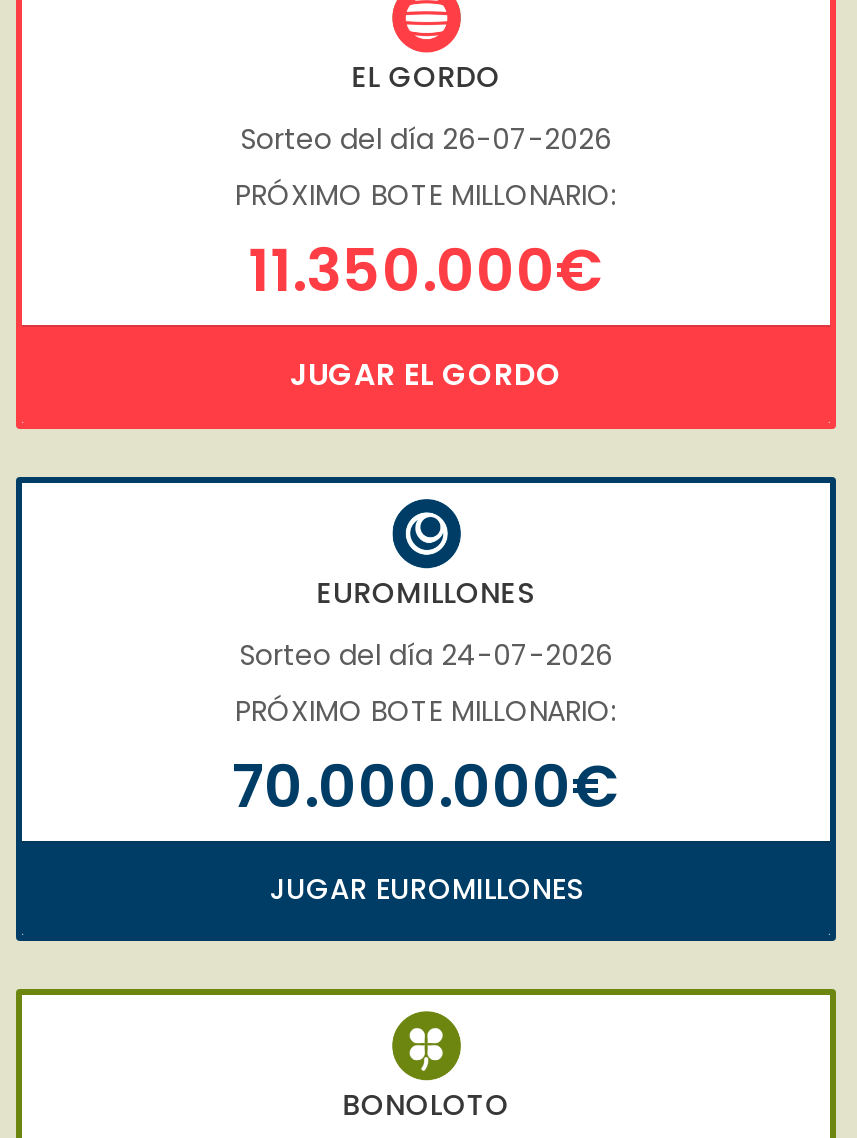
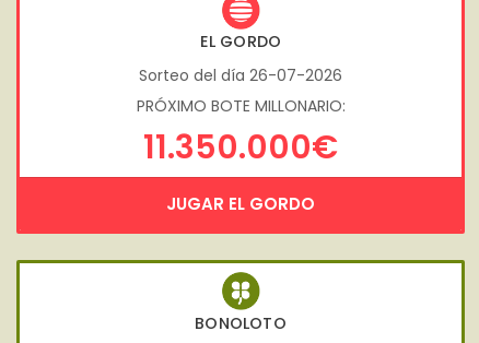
[14,474,838,944] [image] | EUROMILLONES | Sorteo del día 24-07-2026 | PRÓXIMO BOTE MILLONARIO: | 70.000.000€ | JUGAR EUROMILLONES -> none

